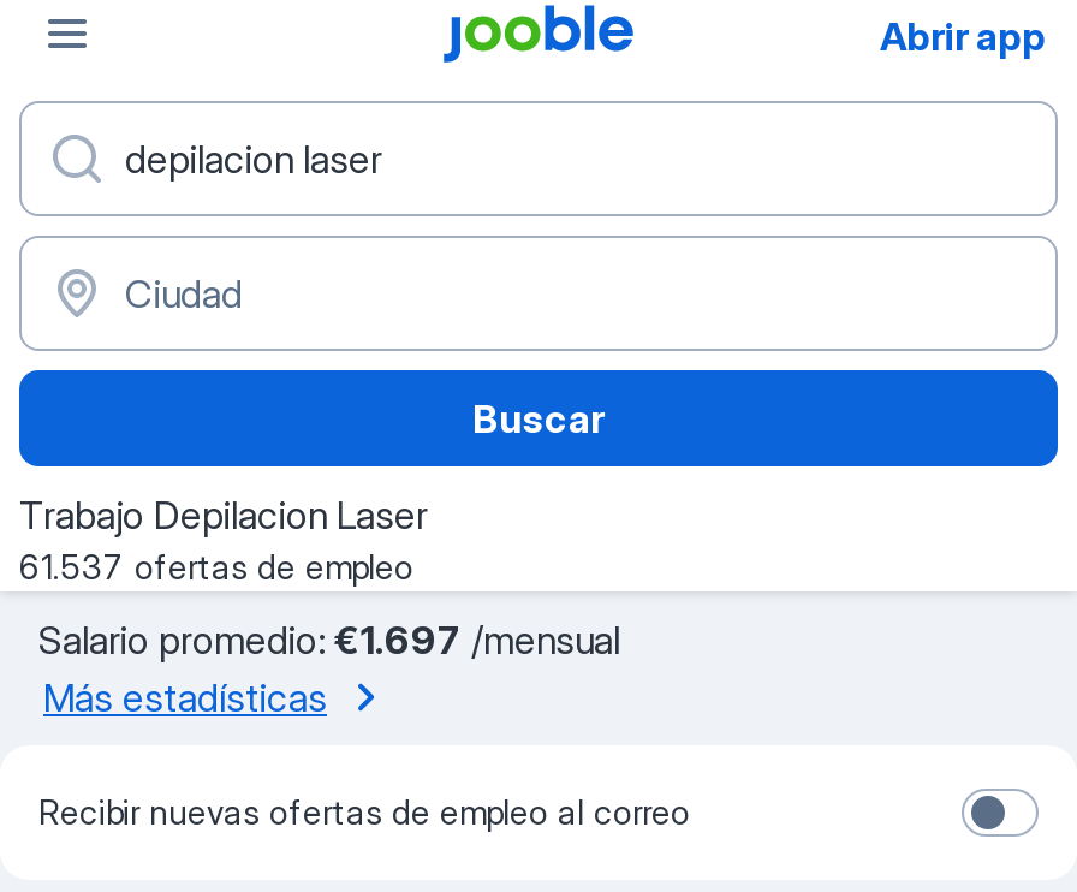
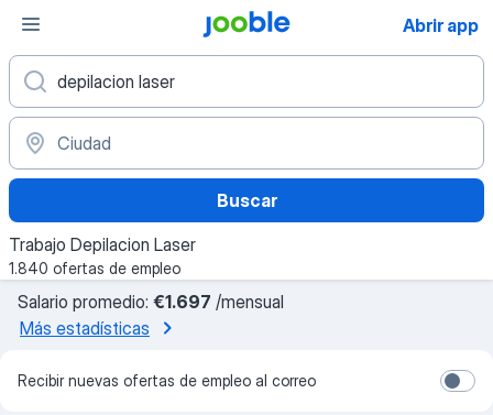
[19,546,413,587] 61.537 ofertas de empleo -> [9,259,180,277] 1.840 ofertas de empleo

